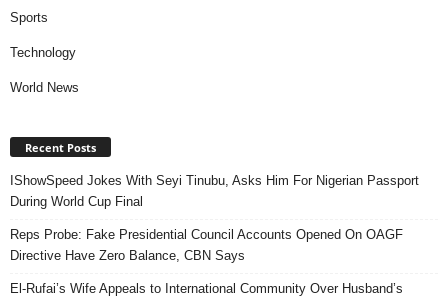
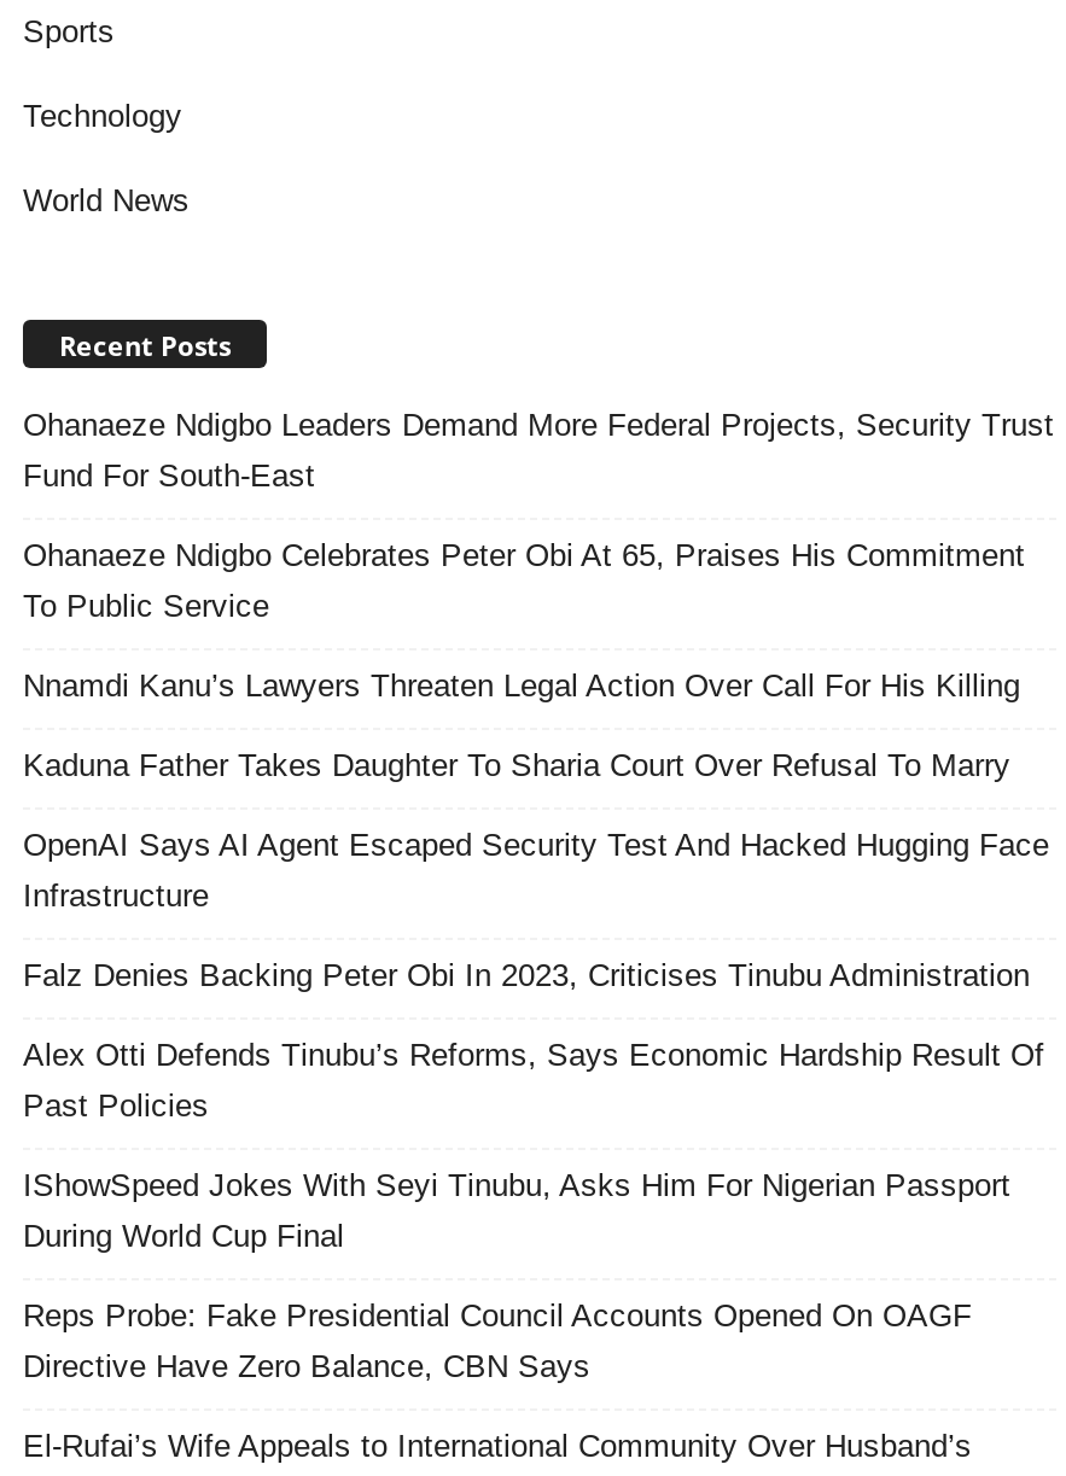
none -> [23,406,1054,1123] Ohanaeze Ndigbo Leaders Demand More Federal Projects, Security Trust | Fund For South-East | Ohanaeze Ndigbo Celebrates Peter Obi At 65, Praises His Commitment | To Public Service | Nnamdi Kanu’s Lawyers Threaten Legal Action Over Call For His Killing | Kaduna Father Takes Daughter To Sharia Court Over Refusal To Marry | OpenAI Says AI Agent Escaped Security Test And Hacked Hugging Face | Infrastructure | Falz Denies Backing Peter Obi In 2023, Criticises Tinubu Administration | Alex Otti Defends Tinubu’s Reforms, Says Economic Hardship Result Of | Past Policies

